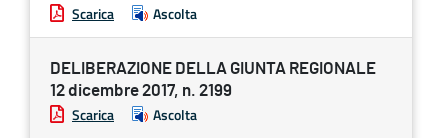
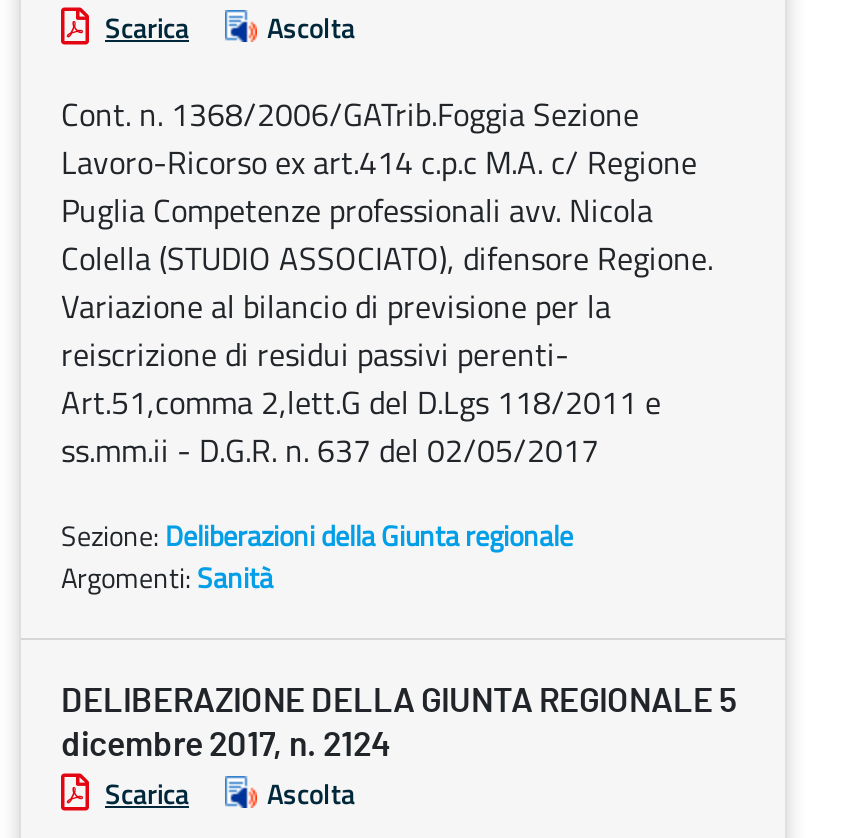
[50,60,376,99] DELIBERAZIONE DELLA GIUNTA REGIONALE | 12 dicembre 2017, n. 2199 -> [61,90,737,762] Cont. n. 1368/2006/GATrib.Foggia Sezione | Lavoro-Ricorso ex art.414 c.p.c M.A. c/ Regione | Puglia Competenze professionali avv. Nicola | Colella (STUDIO ASSOCIATO), difensore Regione. | Variazione al bilancio di previsione per la | reiscrizione di residui passivi perenti- | Art.51,comma 2,lett.G del D.Lgs 118/2011 e | ss.mm.ii - D.G.R. n. 637 del 02/05/2017 | Sezione: Deliberazioni della Giunta regionale | Argomenti: Sanità | DELIBERAZIONE DELLA GIUNTA REGIONALE 5 | dicembre 2017, n. 2124

